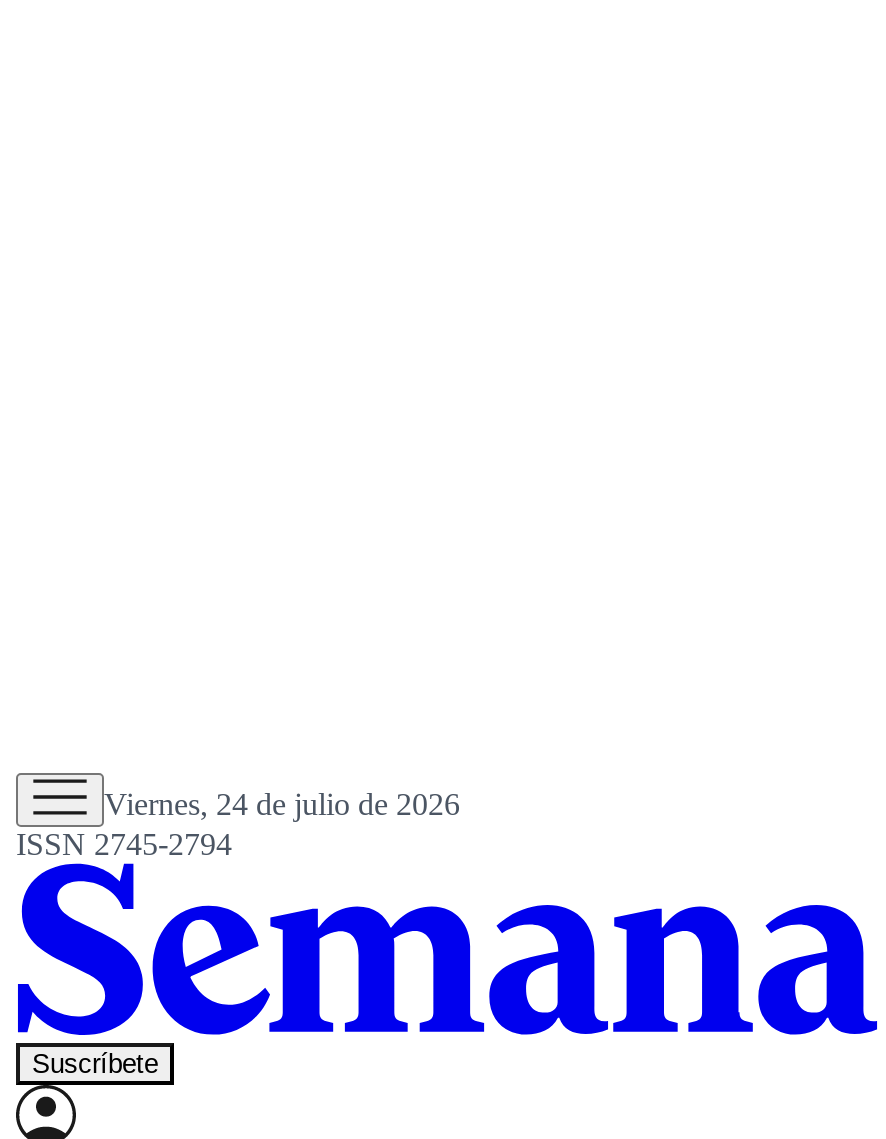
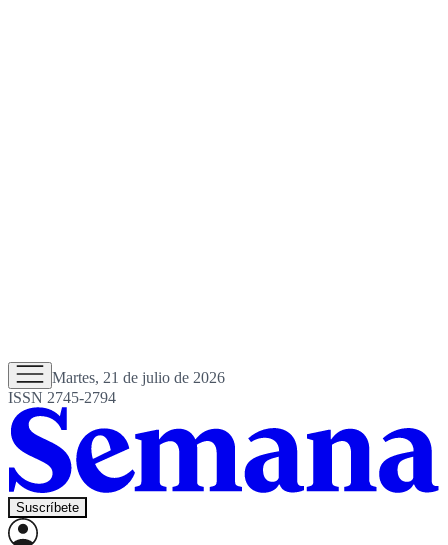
[104,787,460,821] Viernes, 24 de julio de 2026 -> [52,369,225,386] Martes, 21 de julio de 2026

